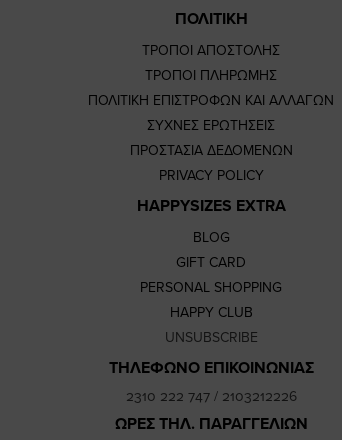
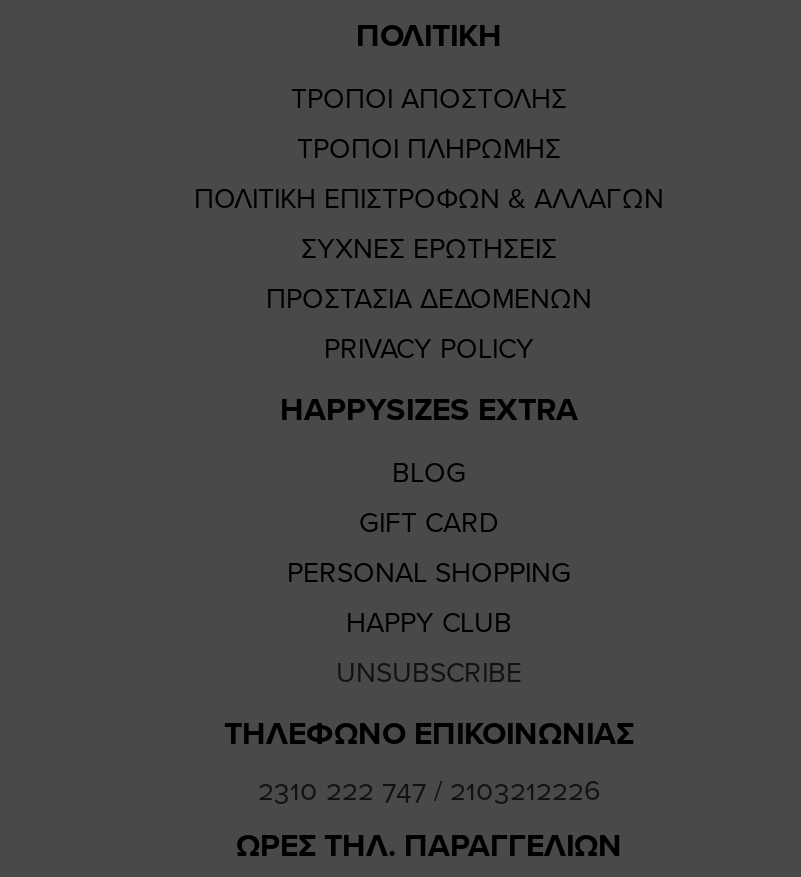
[88,92,334,109] ΠΟΛΙΤΙΚΗ ΕΠΙΣΤΡΟΦΩΝ ΚΑΙ ΑΛΛΑΓΩΝ -> [194,182,664,216] ΠΟΛΙΤΙΚΗ ΕΠΙΣΤΡΟΦΩΝ & ΑΛΛΑΓΩΝ

